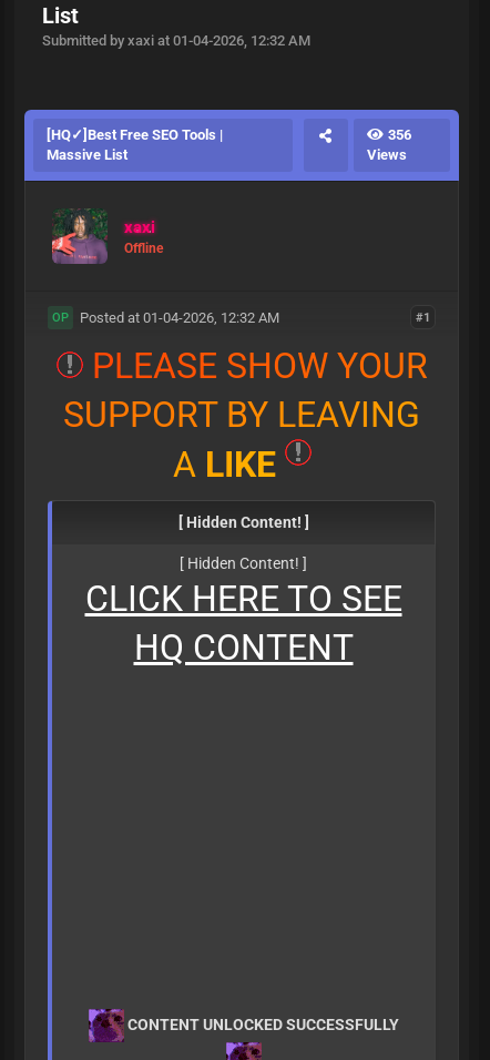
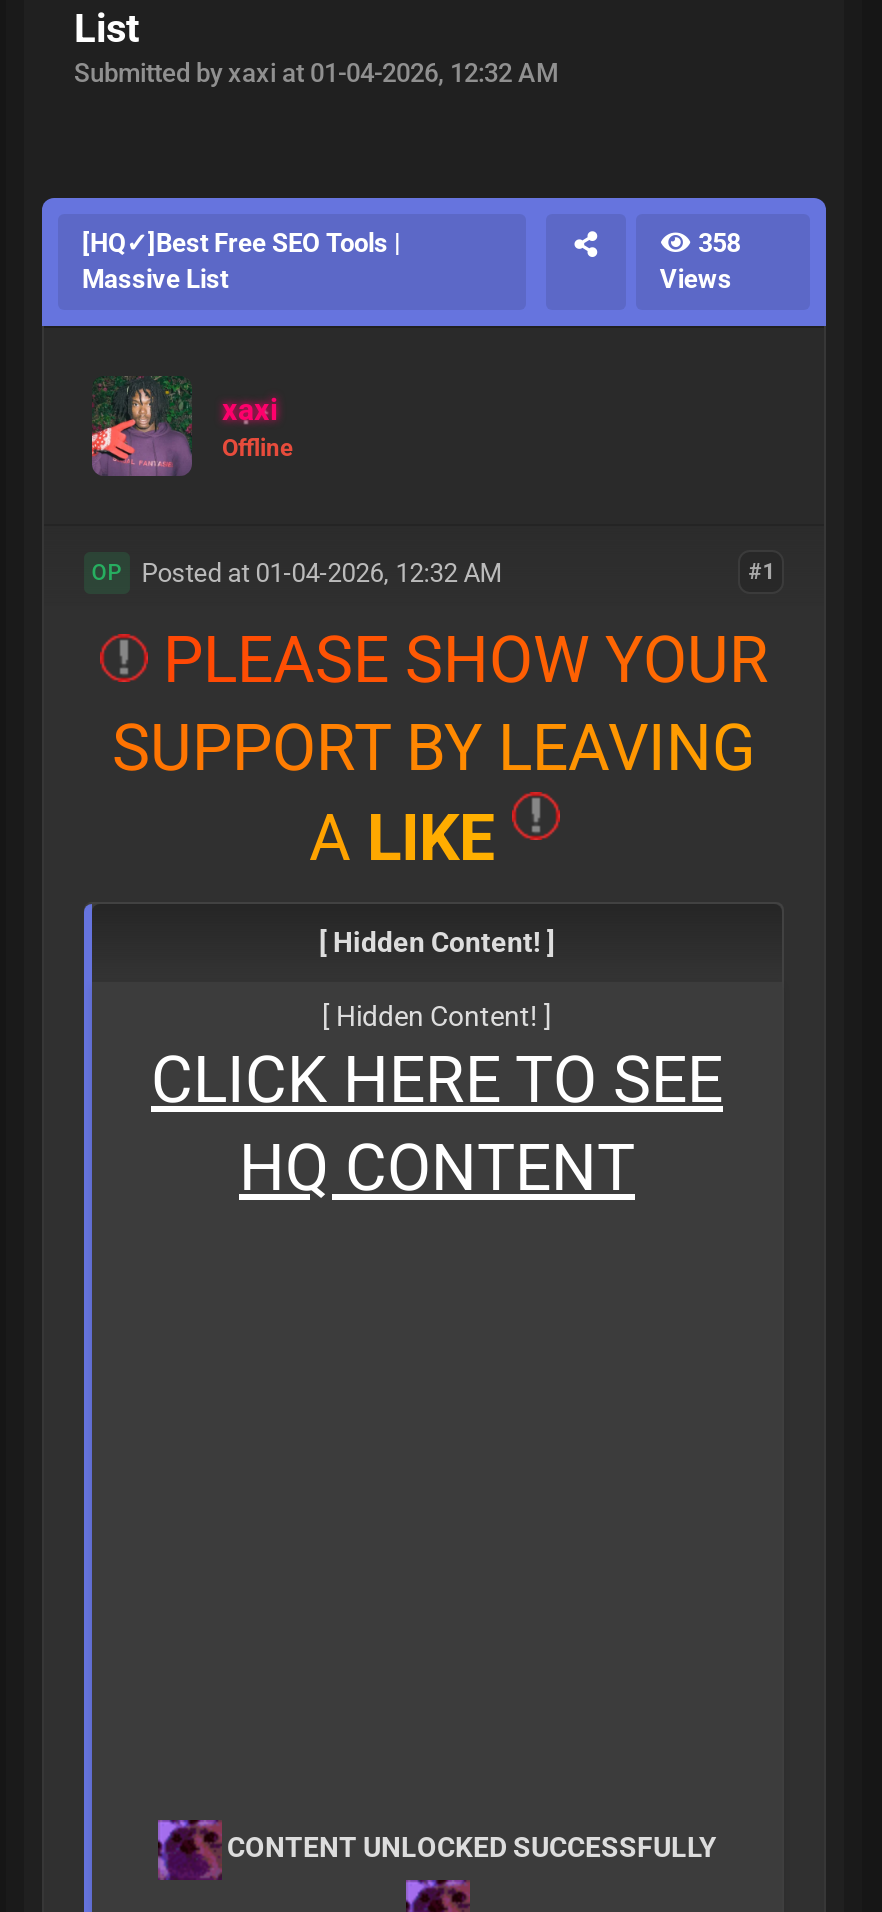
[385,126,411,143] 356 -> [692,228,740,258] 358

